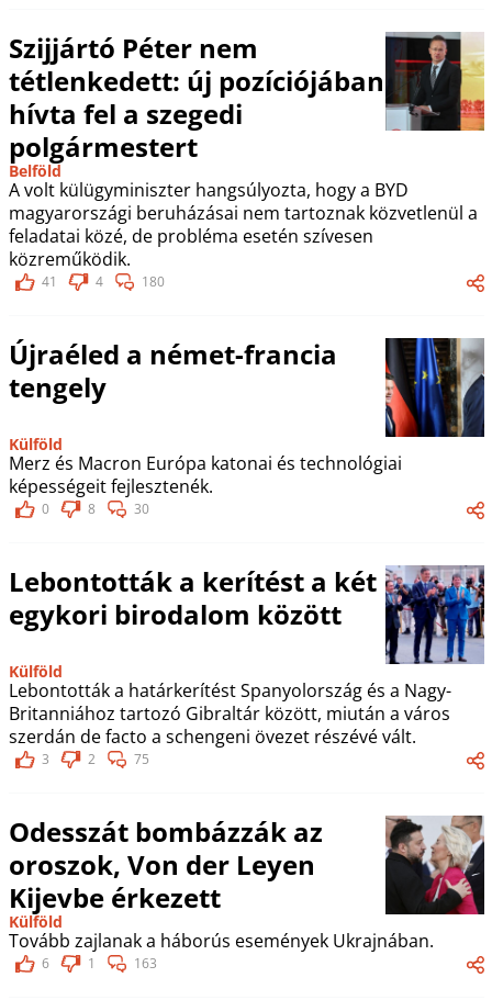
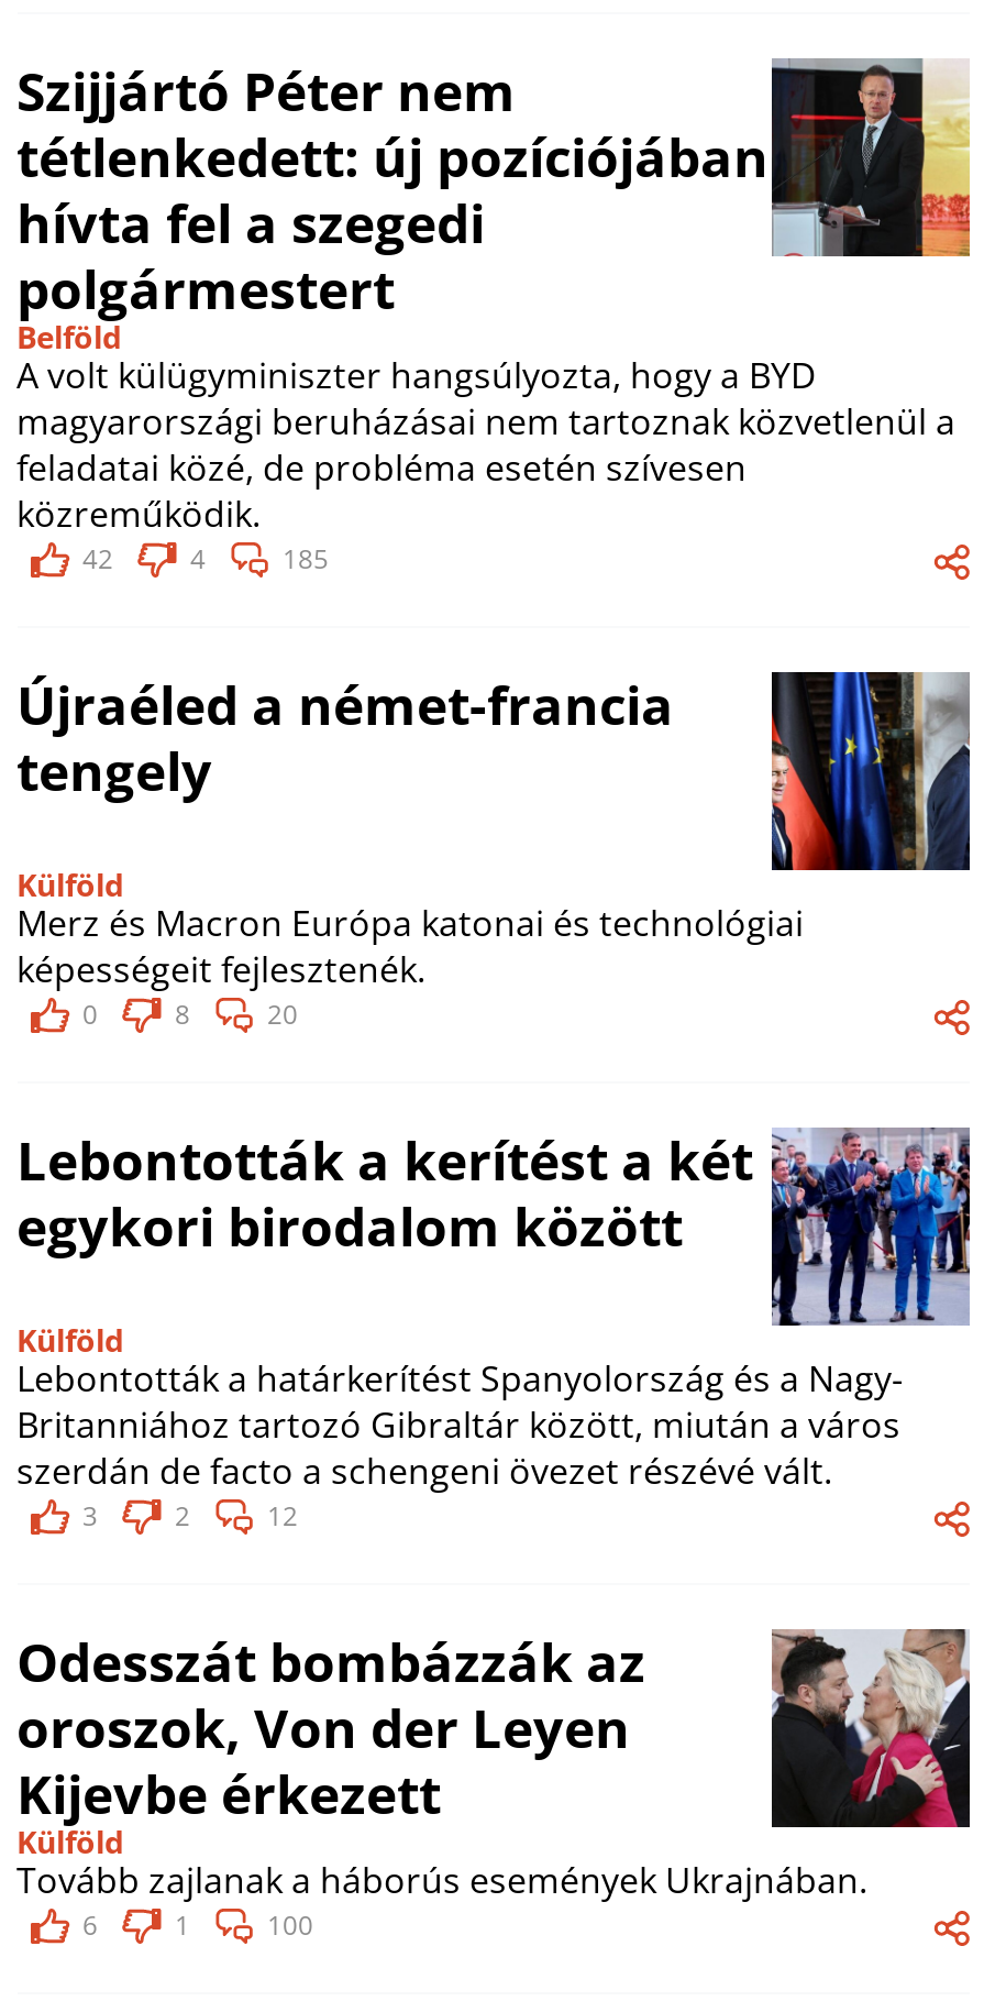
[41,272,57,291] 41 -> [82,539,113,577] 42
[141,272,164,291] 180 -> [283,539,329,577] 185
[133,499,149,518] 30 -> [267,995,298,1032] 20
[133,749,149,768] 75 -> [267,1497,298,1534] 12
[133,954,156,972] 163 -> [267,1906,313,1943] 100

